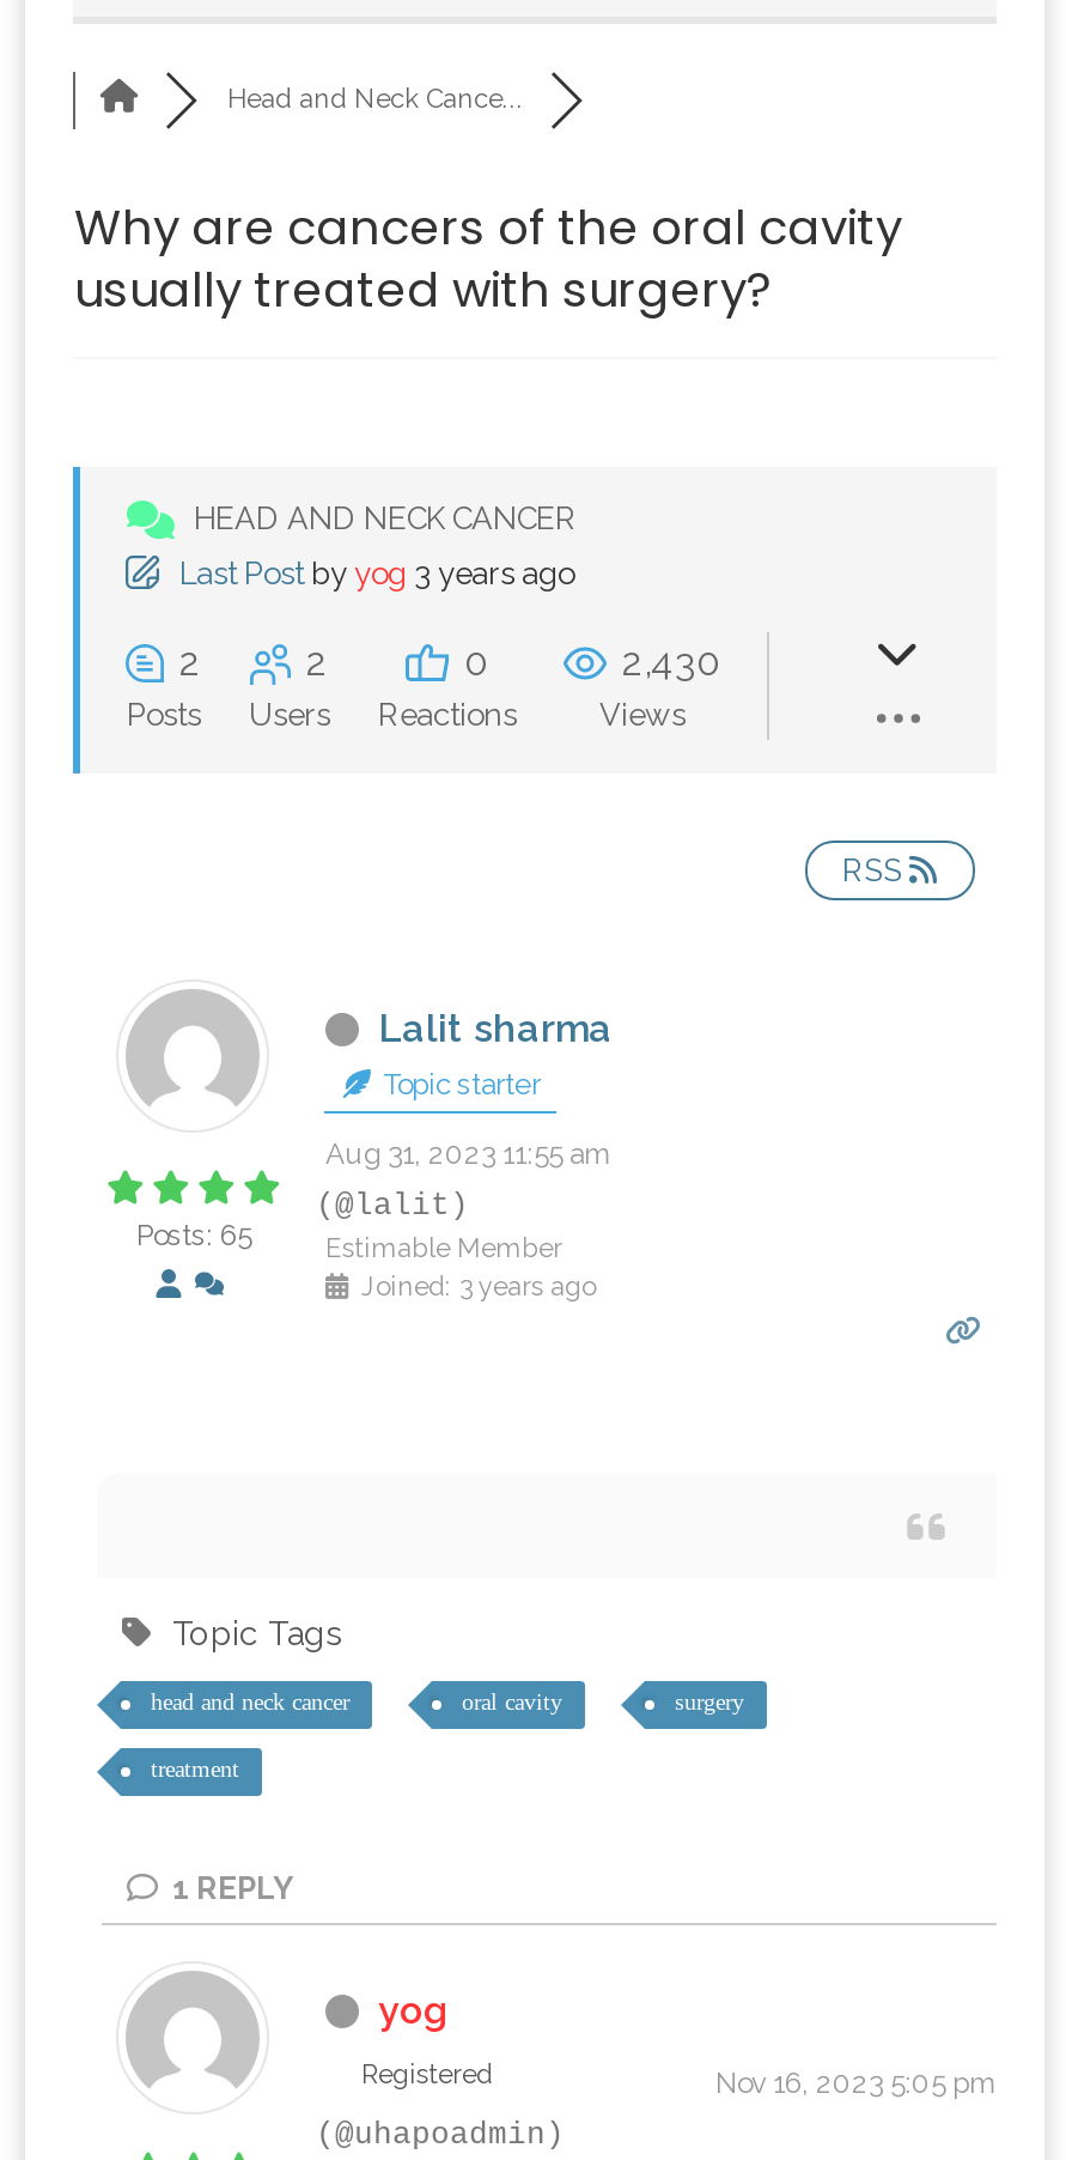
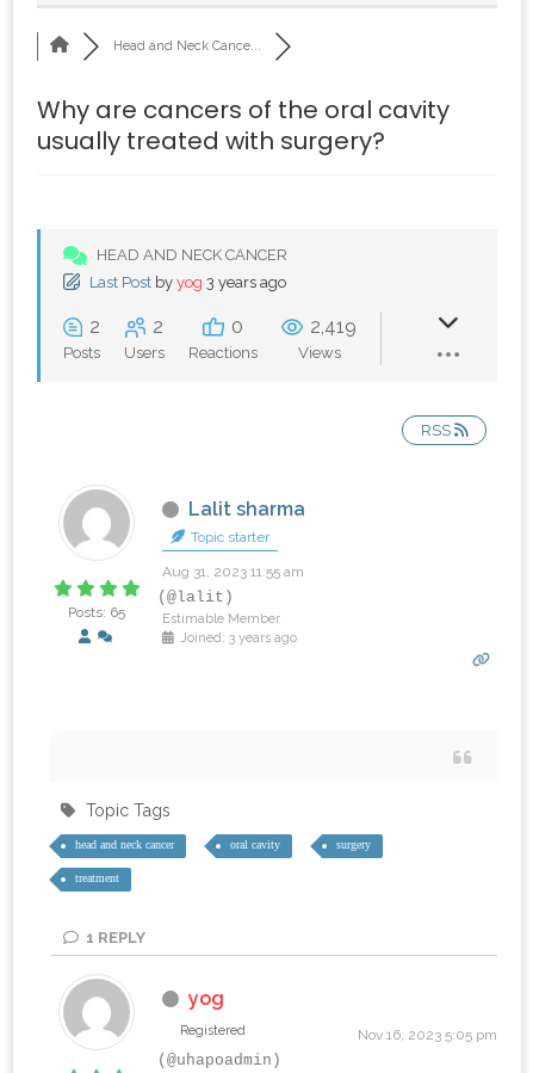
[622,639,720,685] 2,430 -> [310,315,357,338] 2,419

